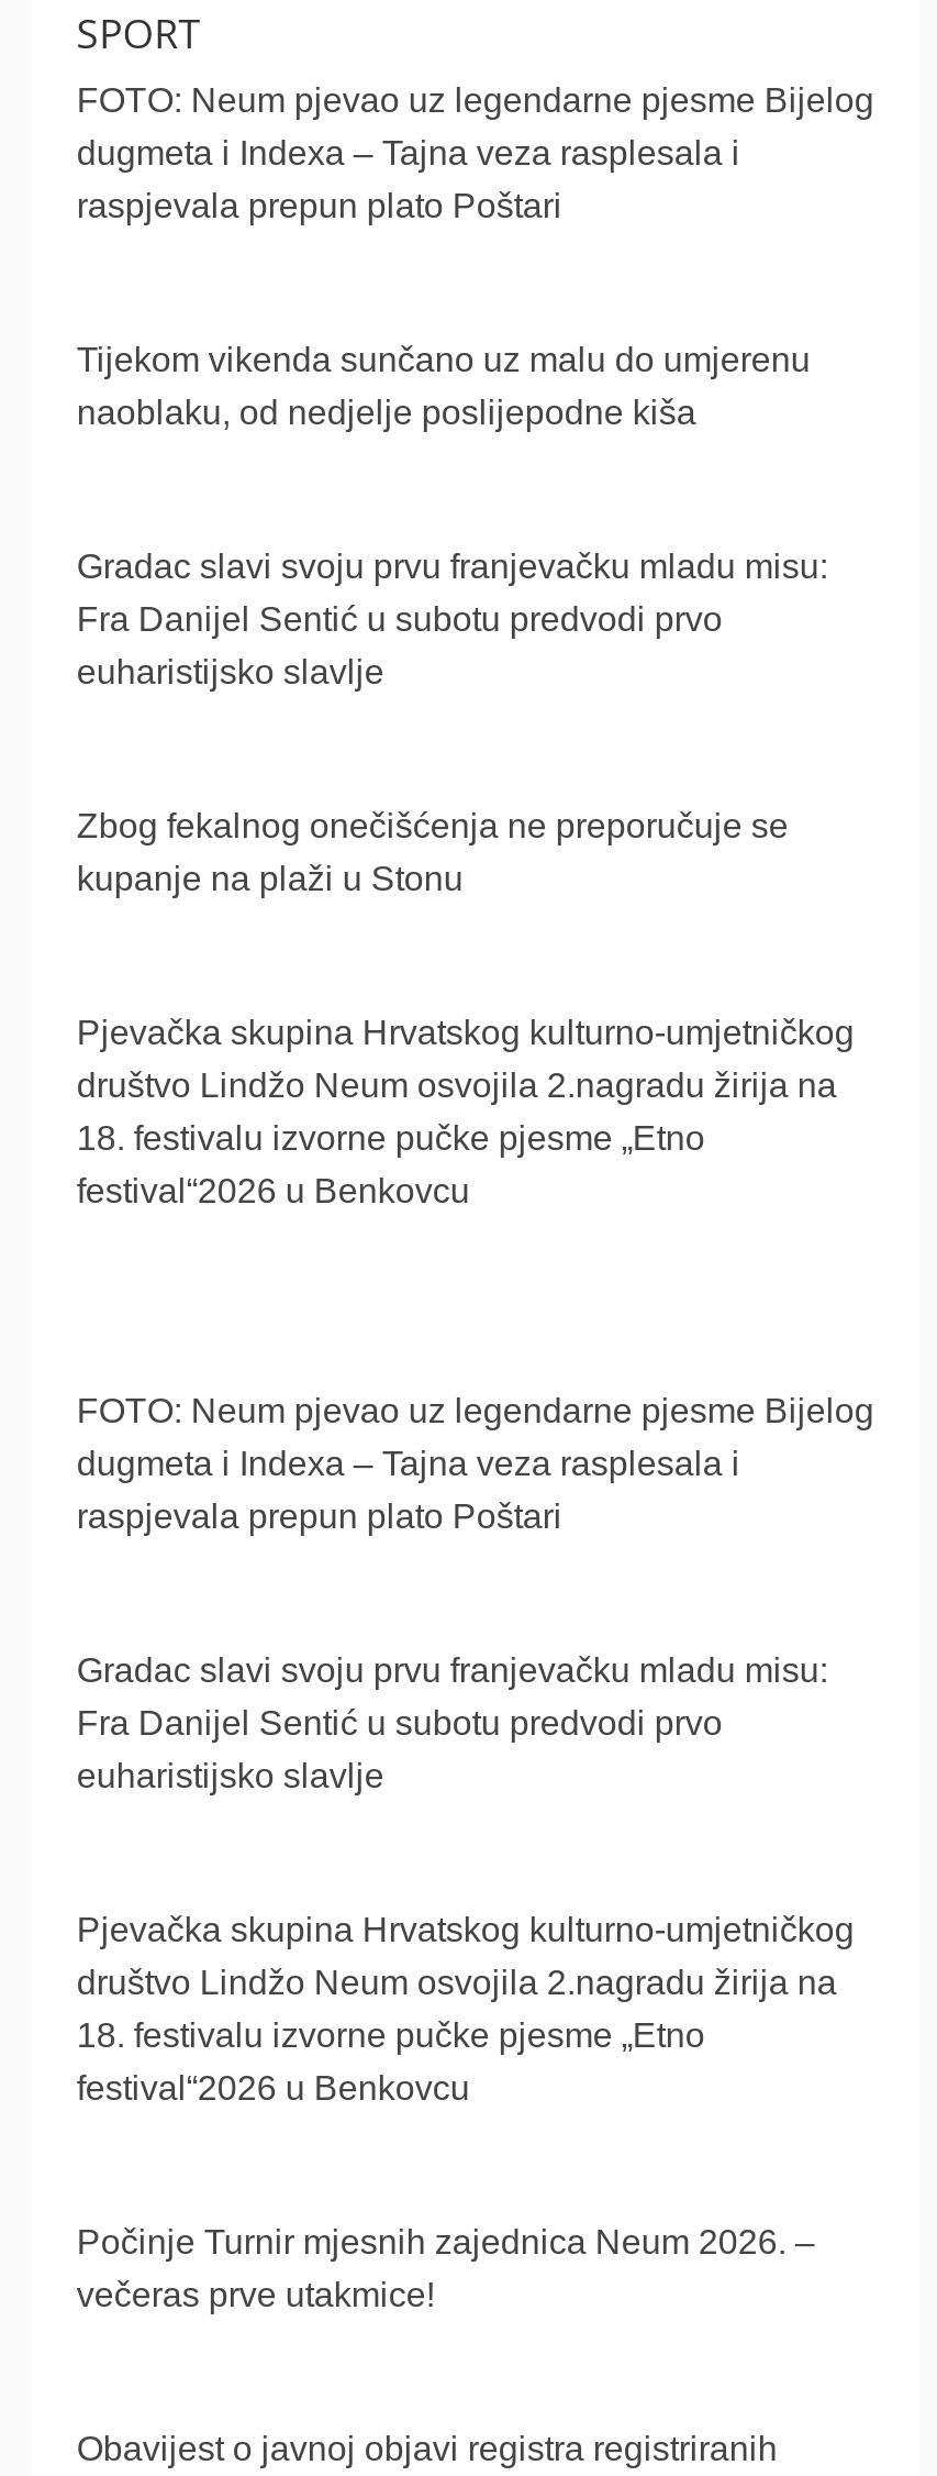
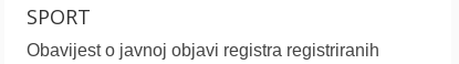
[77,81,874,224] FOTO: Neum pjevao uz legendarne pjesme Bijelog | dugmeta i Indexa – Tajna veza rasplesala i | raspjevala prepun plato Poštari -> none
[77,341,810,431] Tijekom vikenda sunčano uz malu do umjerenu | naoblaku, od nedjelje poslijepodne kiša -> none
[77,548,828,690] Gradac slavi svoju prvu franjevačku mladu misu: | Fra Danijel Sentić u subotu predvodi prvo | euharistijsko slavlje -> none
[77,807,788,897] Zbog fekalnog onečišćenja ne preporučuje se | kupanje na plaži u Stonu -> none
[77,1014,854,1209] Pjevačka skupina Hrvatskog kulturno-umjetničkog | društvo Lindžo Neum osvojila 2.nagradu žirija na | 18. festivalu izvorne pučke pjesme „Etno | festival“2026 u Benkovcu -> none
[77,1392,874,1535] FOTO: Neum pjevao uz legendarne pjesme Bijelog | dugmeta i Indexa – Tajna veza rasplesala i | raspjevala prepun plato Poštari -> none
[77,1651,828,1794] Gradac slavi svoju prvu franjevačku mladu misu: | Fra Danijel Sentić u subotu predvodi prvo | euharistijsko slavlje -> none
[77,1911,854,2107] Pjevačka skupina Hrvatskog kulturno-umjetničkog | društvo Lindžo Neum osvojila 2.nagradu žirija na | 18. festivalu izvorne pučke pjesme „Etno | festival“2026 u Benkovcu -> none
[77,2223,815,2313] Počinje Turnir mjesnih zajednica Neum 2026. – | večeras prve utakmice! -> none

